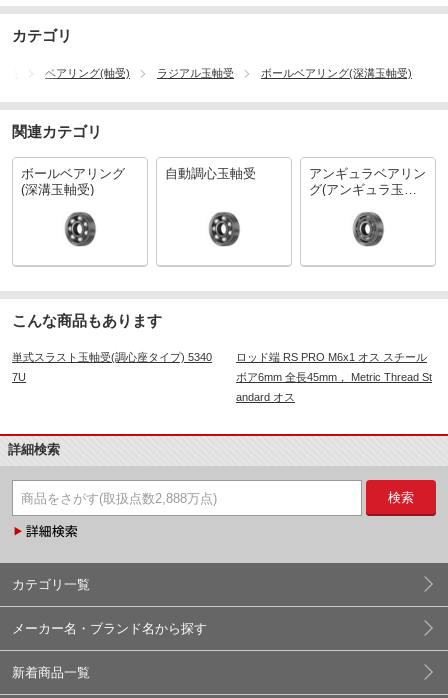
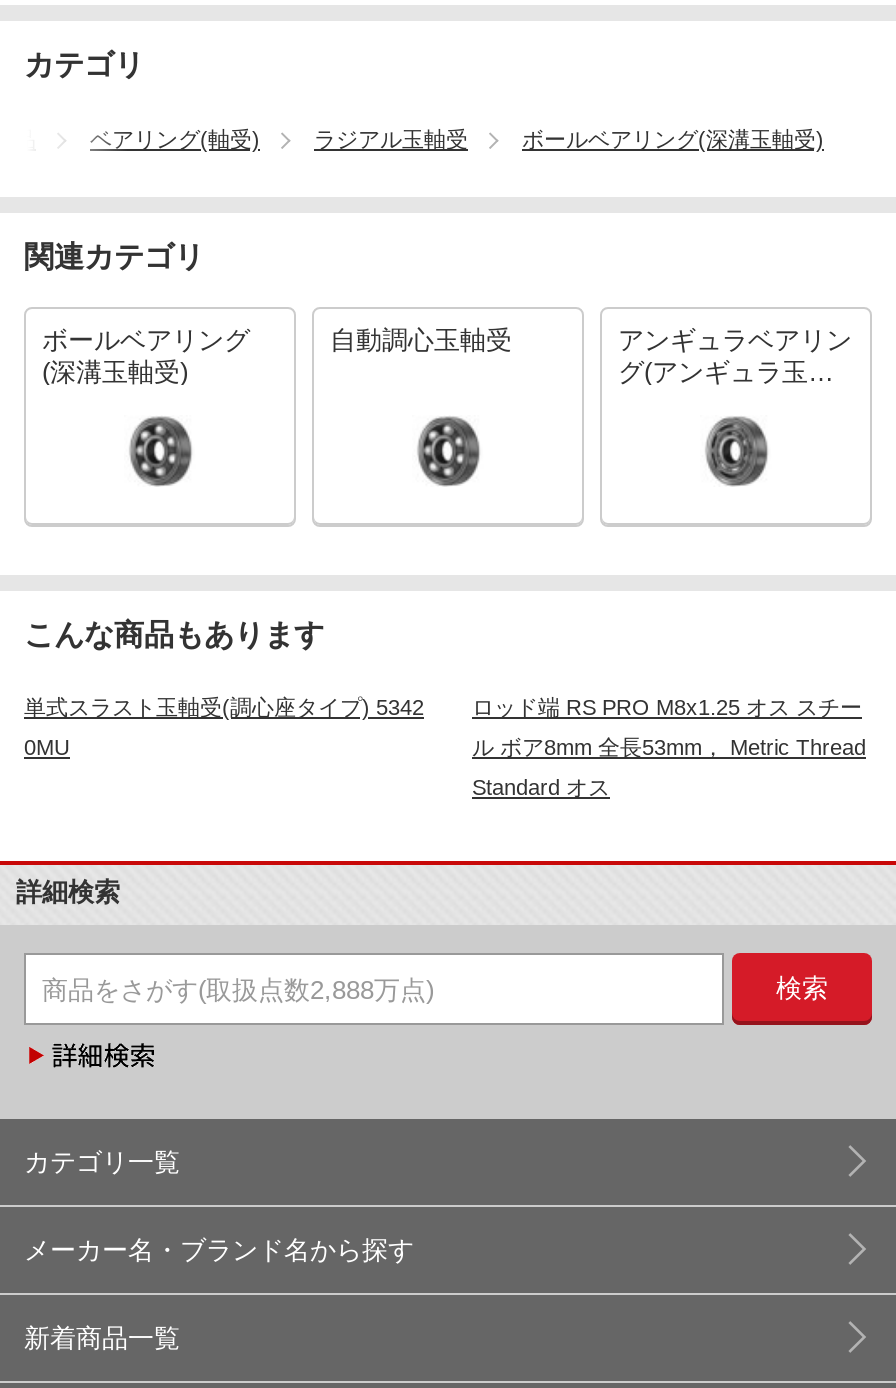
[12,351,212,363] 単式スラスト玉軸受(調心座タイプ) 5340 -> [24,695,424,719] 単式スラスト玉軸受(調心座タイプ) 5342
[236,351,427,363] ロッド端 RS PRO M6x1 オス スチール -> [472,695,862,719] ロッド端 RS PRO M8x1.25 オス スチー
[12,371,26,383] 7U -> [24,735,70,759] 0MU
[236,371,432,383] ボア6mm 全長45mm， Metric Thread St -> [472,735,866,759] ル ボア8mm 全長53mm， Metric Thread
[236,391,295,403] andard オス -> [472,775,610,799] Standard オス

